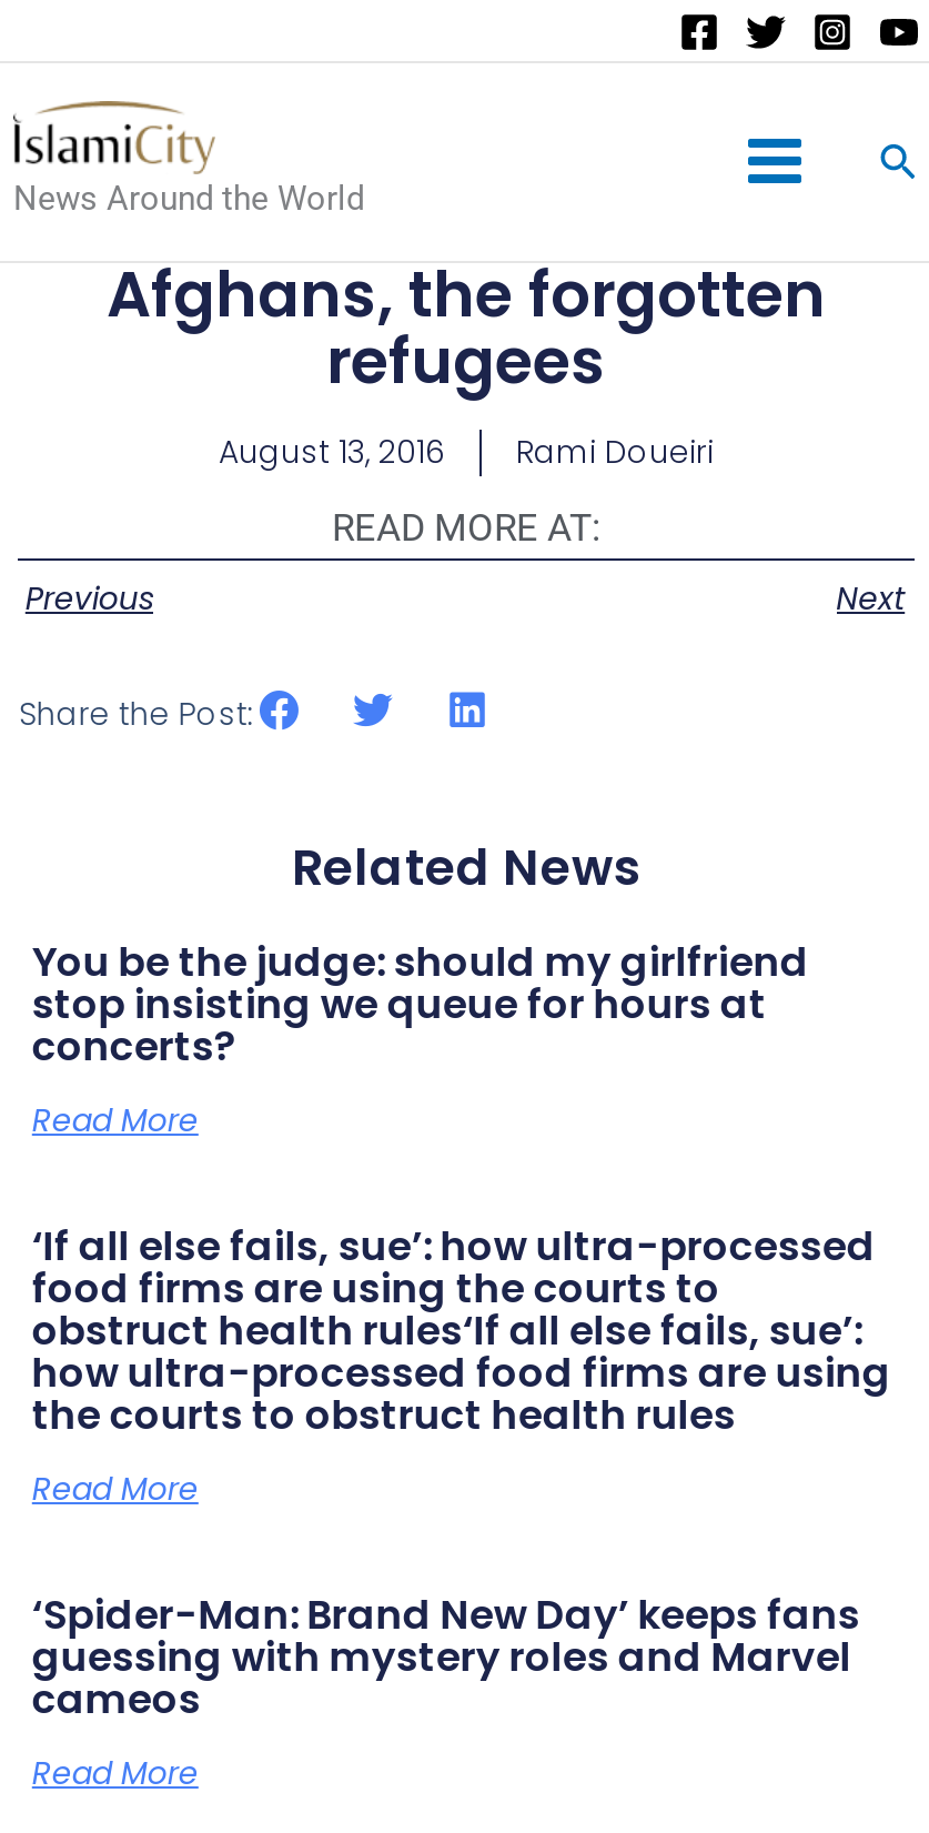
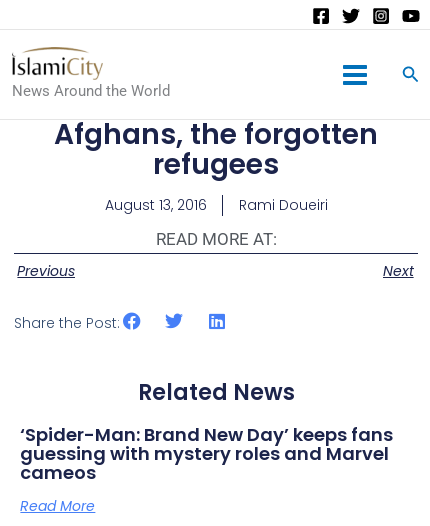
[32,933,891,1510] You be the judge: should my girlfriend | stop insisting we queue for hours at | concerts? | Read More | ‘If all else fails, sue’: how ultra-processed | food firms are using the courts to | obstruct health rules‘If all else fails, sue’: | how ultra-processed food firms are using | the courts to obstruct health rules | Read More -> none

